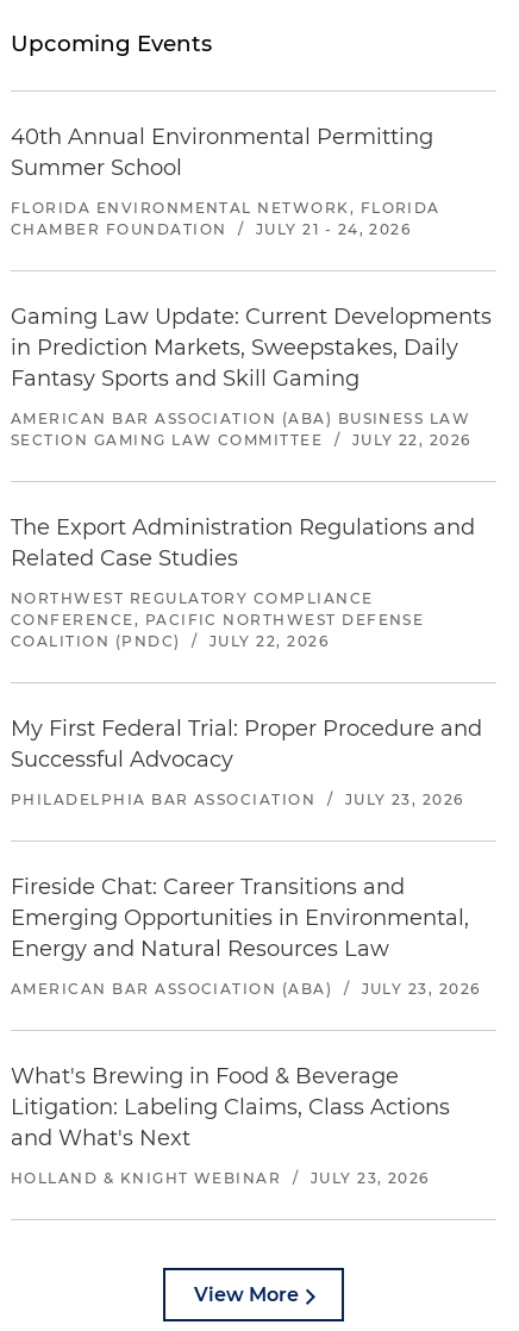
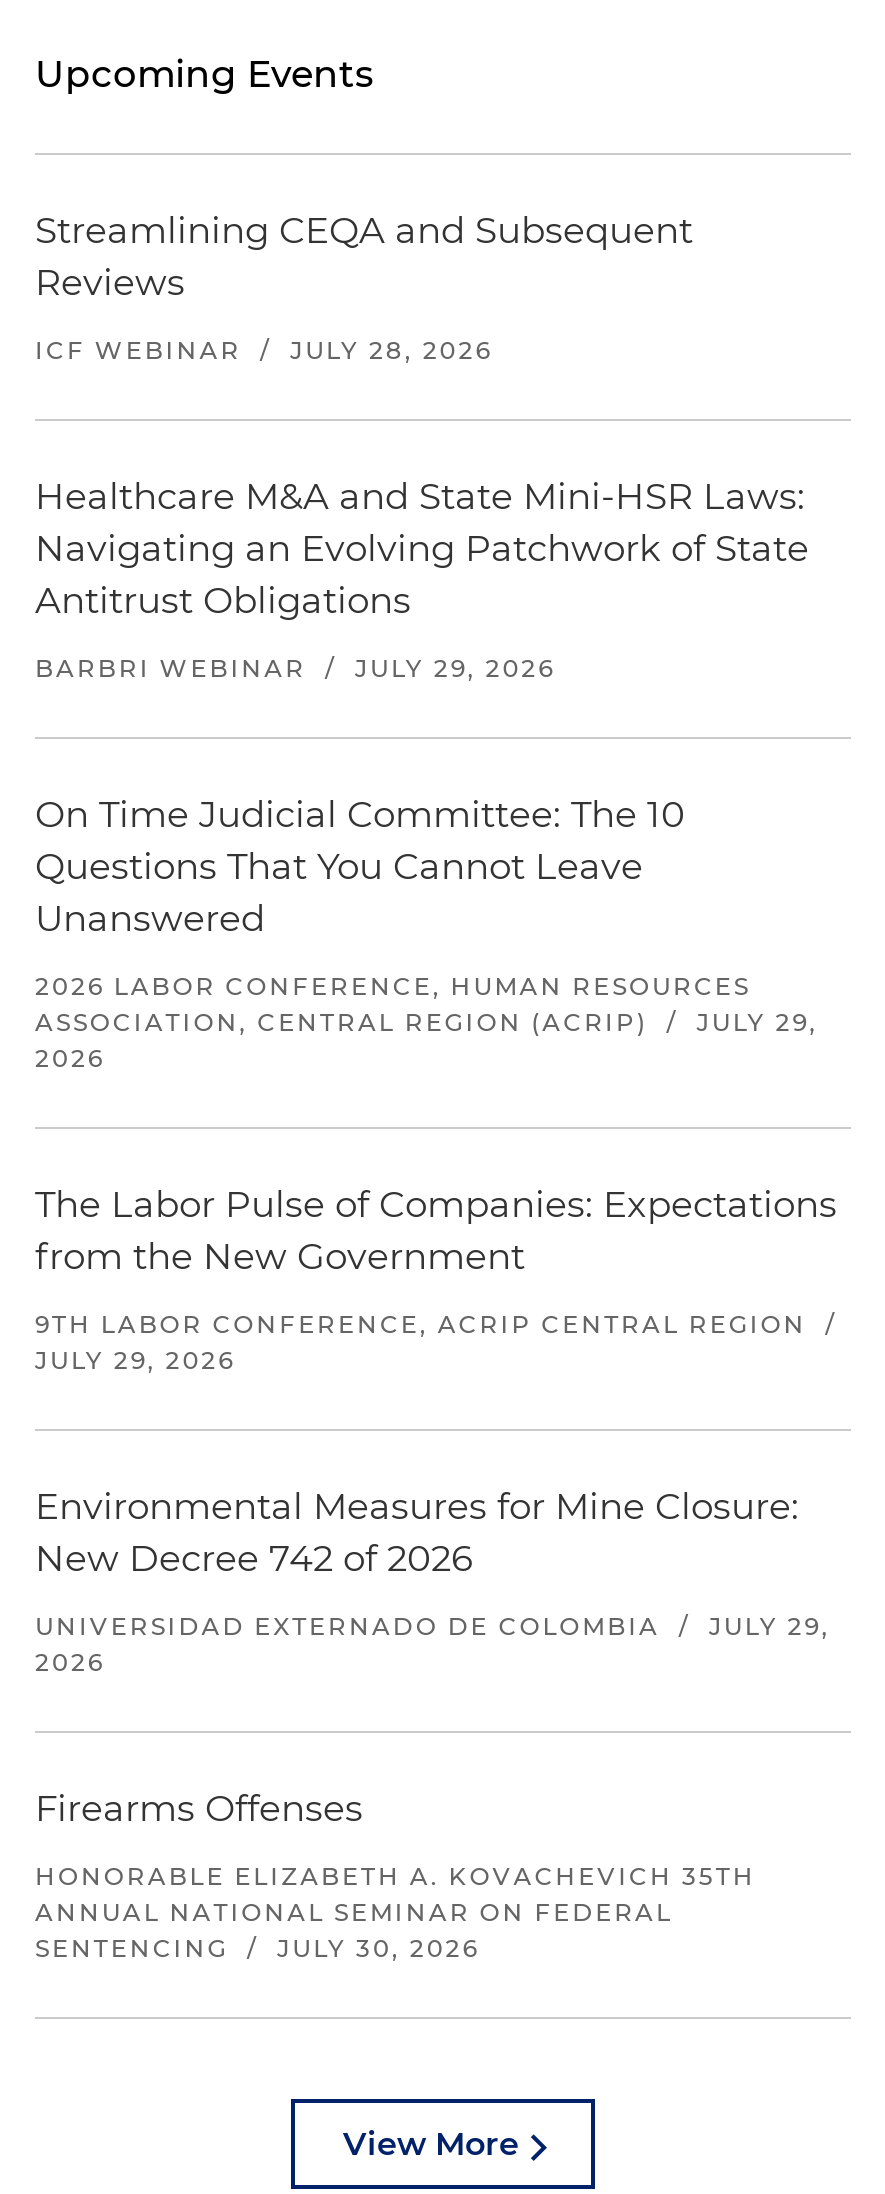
[11,124,433,181] 40th Annual Environmental Permitting | Summer School -> [35,209,693,305] Streamlining CEQA and Subsequent | Reviews
[11,199,440,238] FLORIDA ENVIRONMENTAL NETWORK, FLORIDA | CHAMBER FOUNDATION / JULY 21 - 24, 2026 -> [35,335,492,365] ICF WEBINAR / JULY 28, 2026
[11,303,492,392] Gaming Law Update: Current Developments | in Prediction Markets, Sweepstakes, Daily | Fantasy Sports and Skill Gaming -> [35,475,809,623] Healthcare M&A and State Mini-HSR Laws: | Navigating an Evolving Patchwork of State | Antitrust Obligations
[11,409,471,449] AMERICAN BAR ASSOCIATION (ABA) BUSINESS LAW | SECTION GAMING LAW COMMITTEE / JULY 22, 2026 -> [35,653,555,683] BARBRI WEBINAR / JULY 29, 2026
[11,514,475,571] The Export Administration Regulations and | Related Case Studies -> [35,793,685,941] On Time Judicial Committee: The 10 | Questions That You Cannot Leave | Unanswered
[11,589,424,650] NORTHWEST REGULATORY COMPLIANCE | CONFERENCE, PACIFIC NORTHWEST DEFENSE | COALITION (PNDC) / JULY 22, 2026 -> [35,971,818,1073] 2026 LABOR CONFERENCE, HUMAN RESOURCES | ASSOCIATION, CENTRAL REGION (ACRIP) / JULY 29, | 2026
[11,715,482,773] My First Federal Trial: Proper Procedure and | Successful Advocacy -> [35,1183,837,1279] The Labor Pulse of Companies: Expectations | from the New Government
[11,790,464,808] PHILADELPHIA BAR ASSOCIATION / JULY 23, 2026 -> [35,1309,836,1375] 9TH LABOR CONFERENCE, ACRIP CENTRAL REGION / | JULY 29, 2026
[11,874,469,962] Fireside Chat: Career Transitions and | Emerging Opportunities in Environmental, | Energy and Natural Resources Law -> [35,1485,799,1581] Environmental Measures for Mine Closure: | New Decree 742 of 2026
[11,980,481,998] AMERICAN BAR ASSOCIATION (ABA) / JULY 23, 2026 -> [35,1611,830,1677] UNIVERSIDAD EXTERNADO DE COLOMBIA / JULY 29, | 2026
[11,1063,450,1151] What's Brewing in Food & Beverage | Litigation: Labeling Claims, Class Actions | and What's Next -> [35,1787,363,1831] Firearms Offenses
[11,1169,429,1187] HOLLAND & KNIGHT WEBINAR / JULY 23, 2026 -> [35,1861,756,1963] HONORABLE ELIZABETH A. KOVACHEVICH 35TH | ANNUAL NATIONAL SEMINAR ON FEDERAL | SENTENCING / JULY 30, 2026

